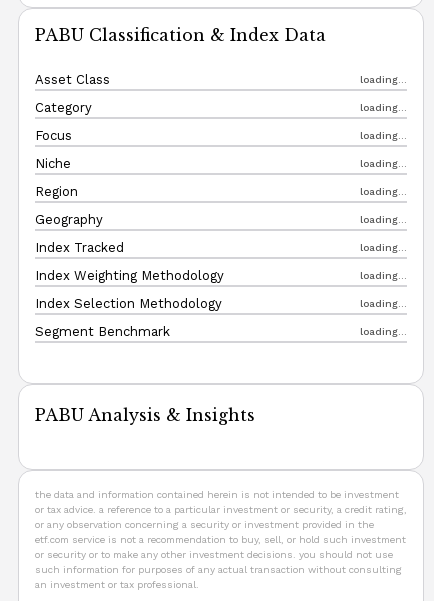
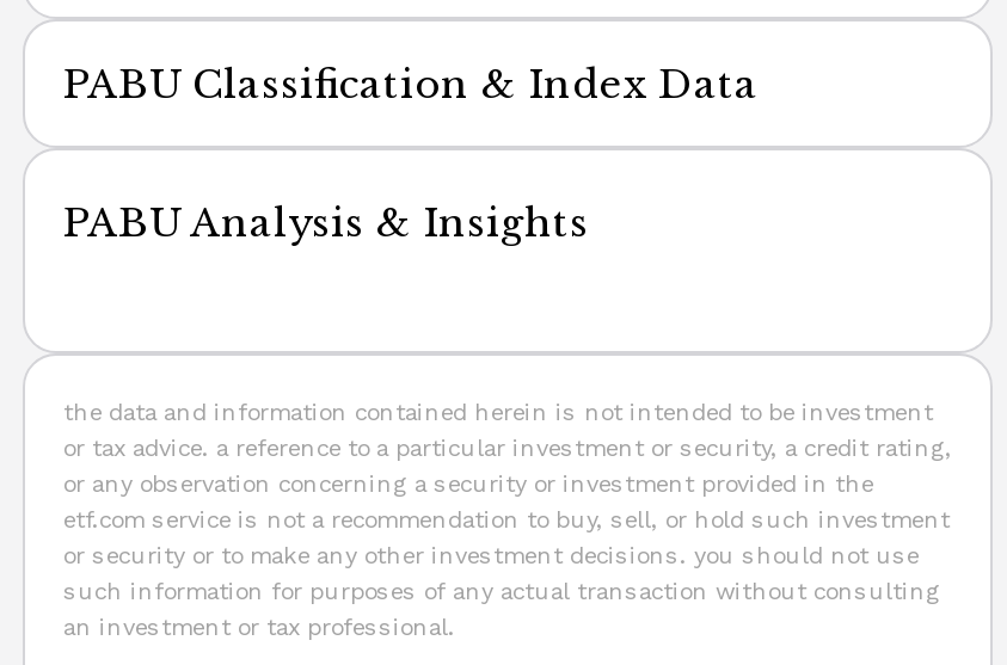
[35,71,407,338] Asset Class | loading... | Category | loading... | Focus | loading... | Niche | loading... | Region | loading... | Geography | loading... | Index Tracked | loading... | Index Weighting Methodology | loading... | Index Selection Methodology | loading... | Segment Benchmark | loading... -> none

